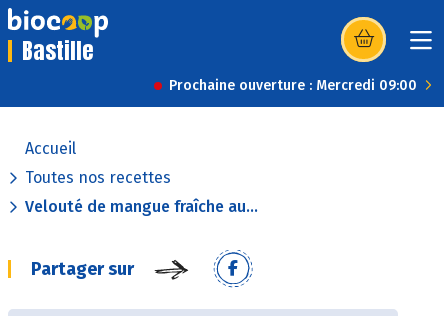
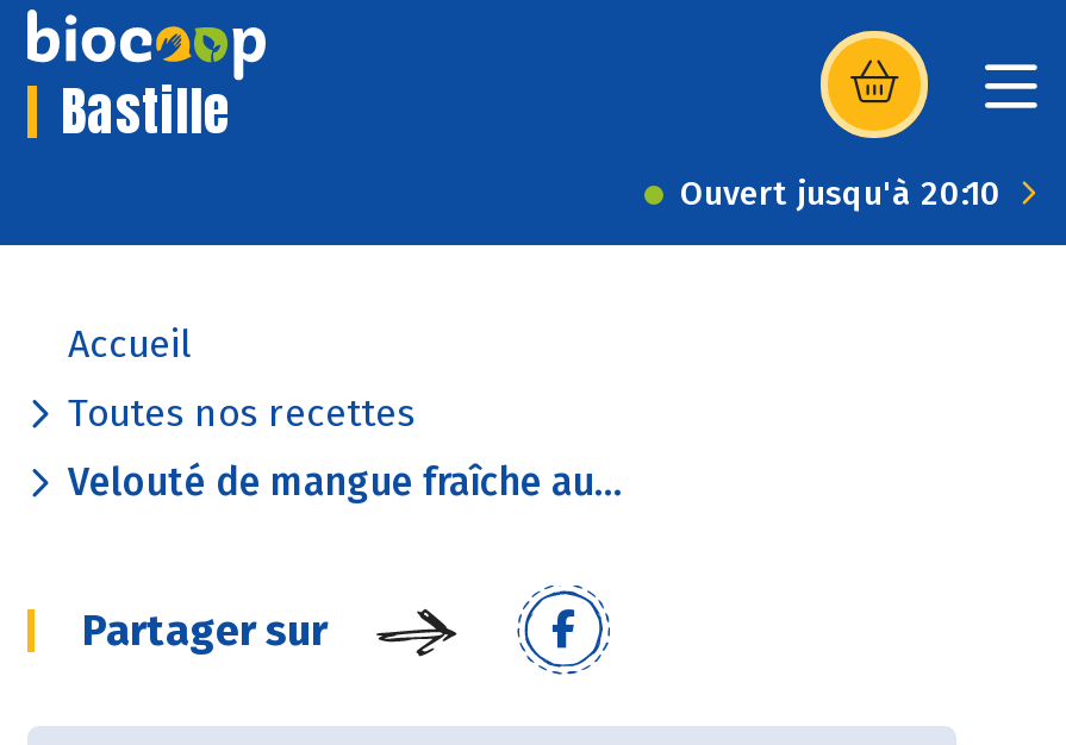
[169,77,417,94] Prochaine ouverture : Mercredi 09:00 -> [680,174,1002,214] Ouvert jusqu'à 20:10

